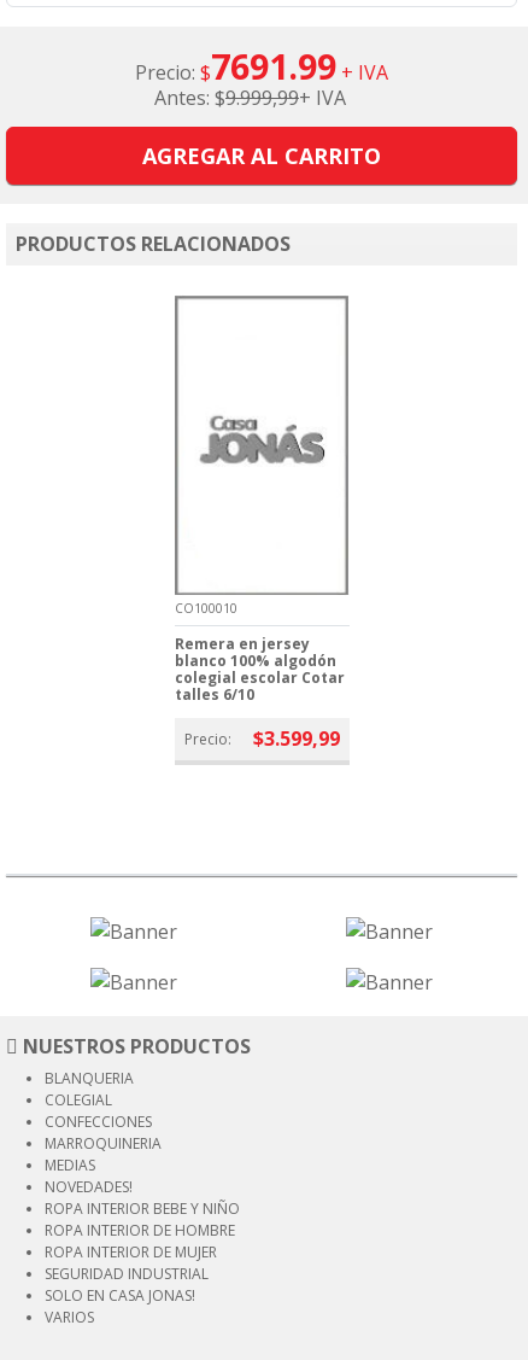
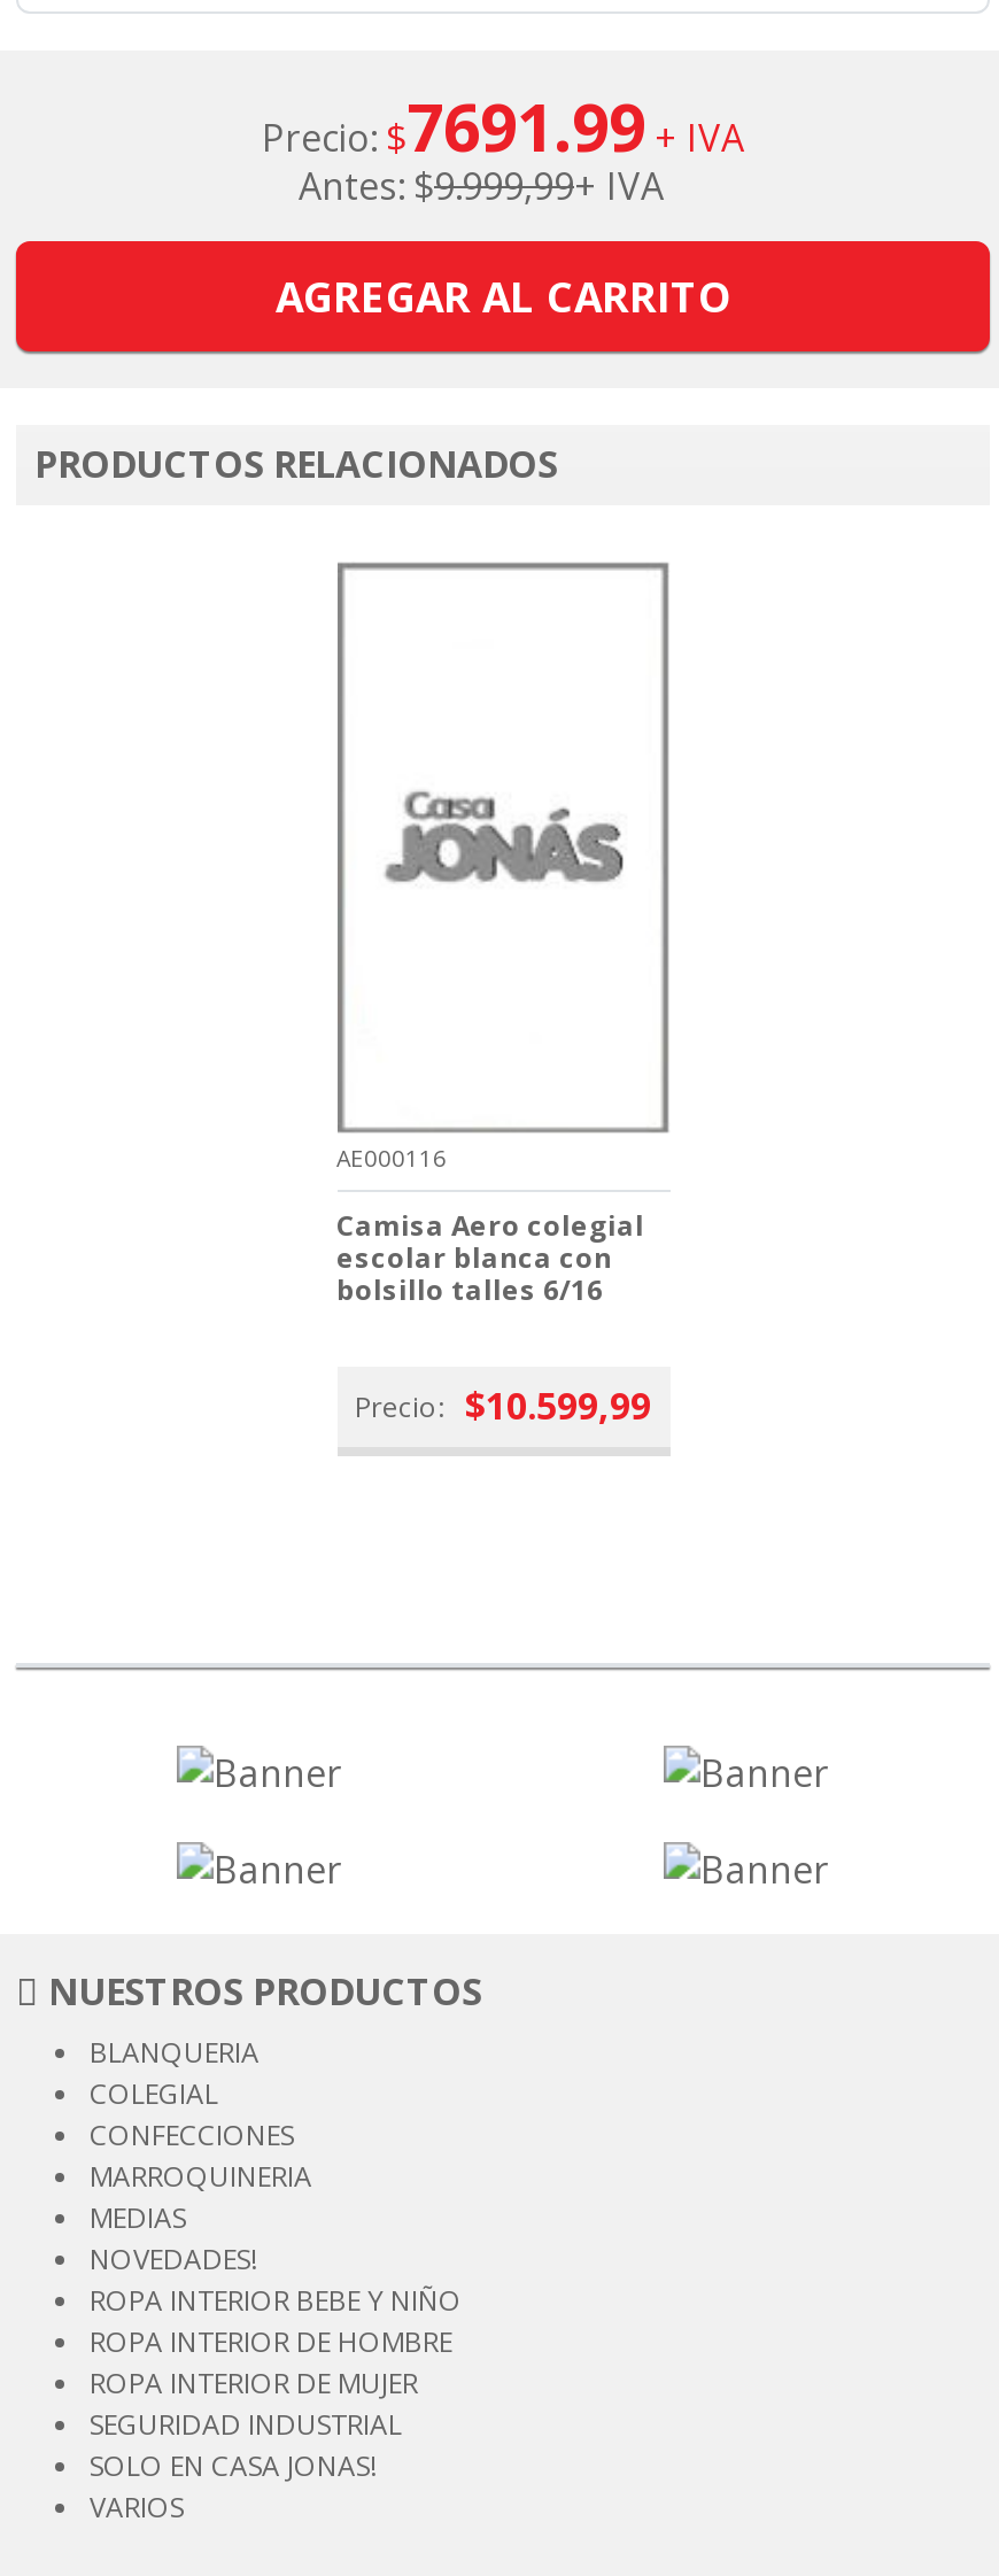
[174,600,237,617] CO100010 -> [336,1142,447,1174] AE000116
[174,634,344,705] Remera en jersey | blanco 100% algodón | colegial escolar Cotar | talles 6/10 -> [336,1206,644,1309] Camisa Aero colegial | escolar blanca con | bolsillo talles 6/16
[184,725,339,752] Precio: | $3.599,99 -> [355,1381,651,1431] Precio: $10.599,99

